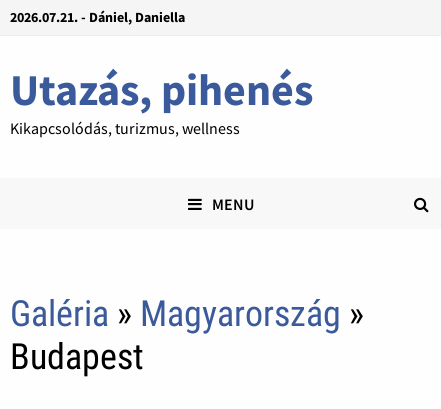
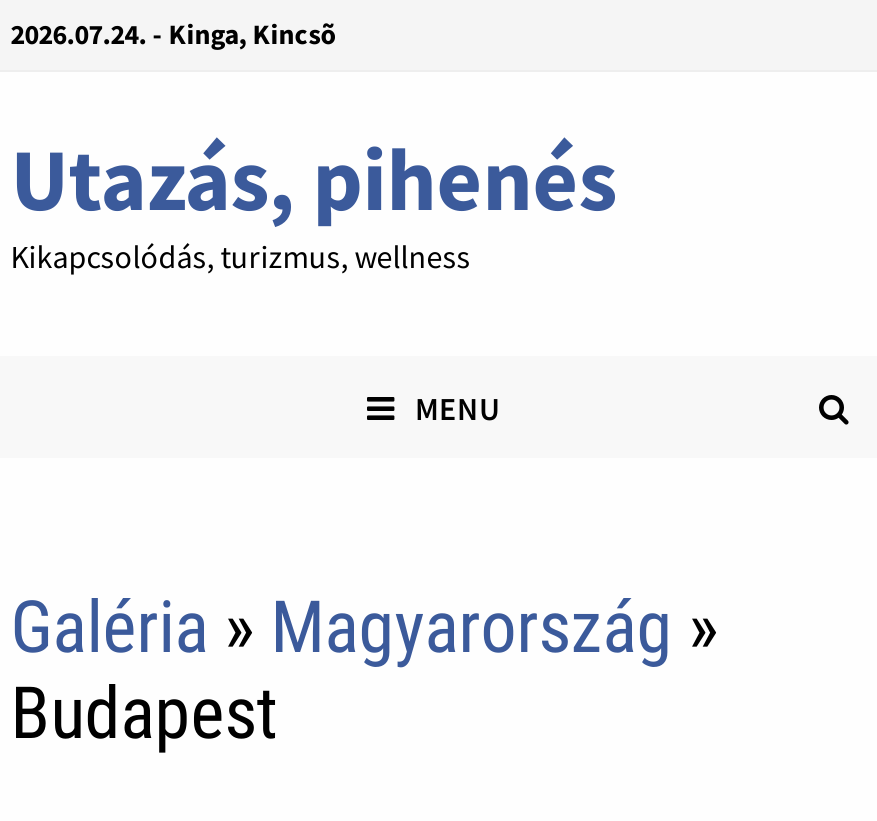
[10,8,185,26] 2026.07.21. - Dániel, Daniella -> [11,16,337,52] 2026.07.24. - Kinga, Kincsõ

